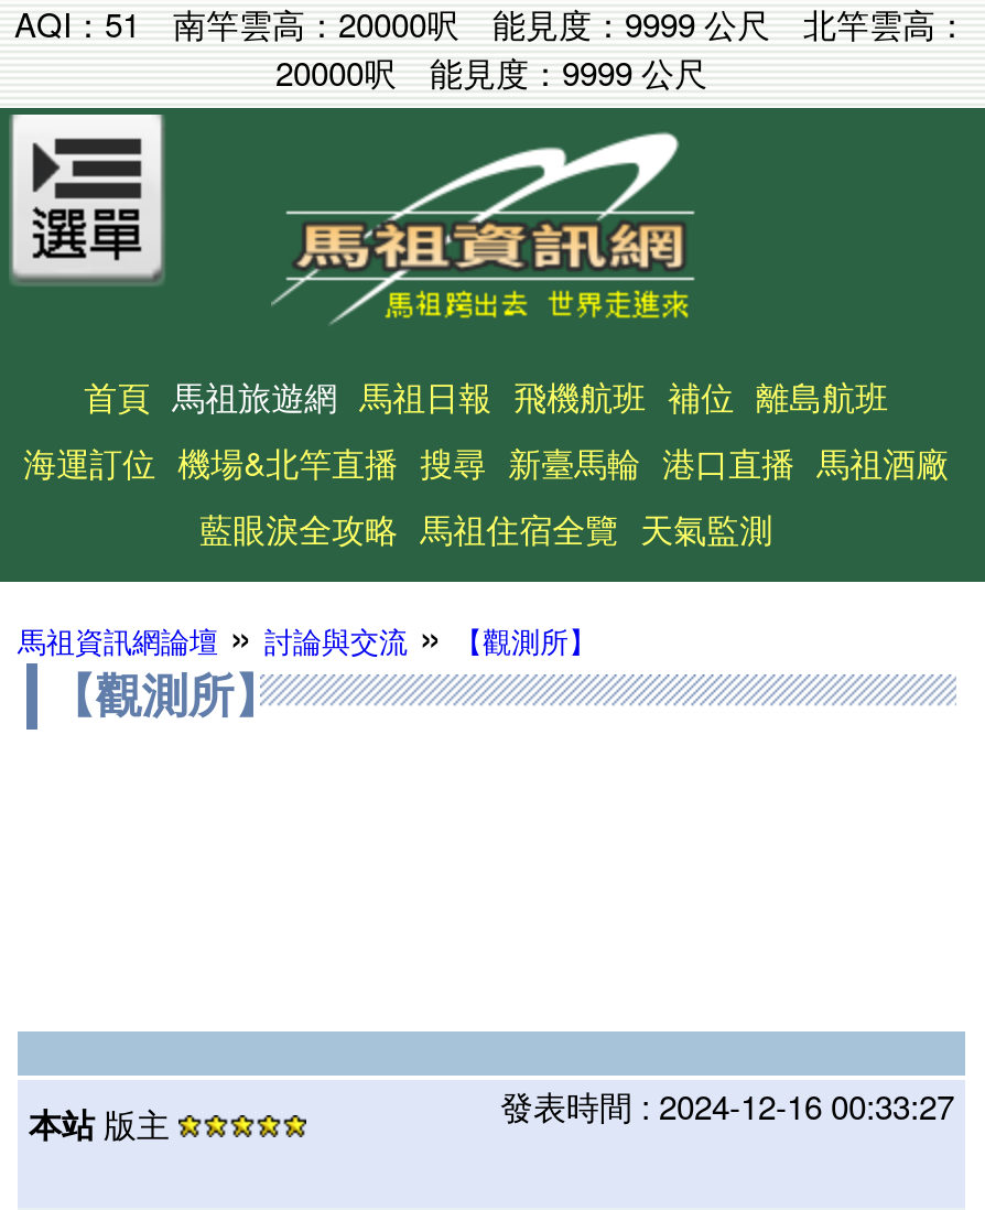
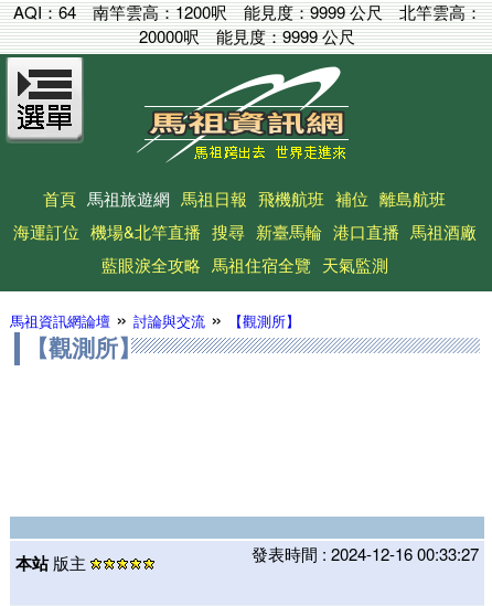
[14,0,140,46] AQI：51 -> [13,0,76,23] AQI：64
[173,0,968,46] 南竿雲高：20000呎能見度：9999 公尺北竿雲高： -> [92,0,482,23] 南竿雲高：1200呎能見度：9999 公尺北竿雲高：

